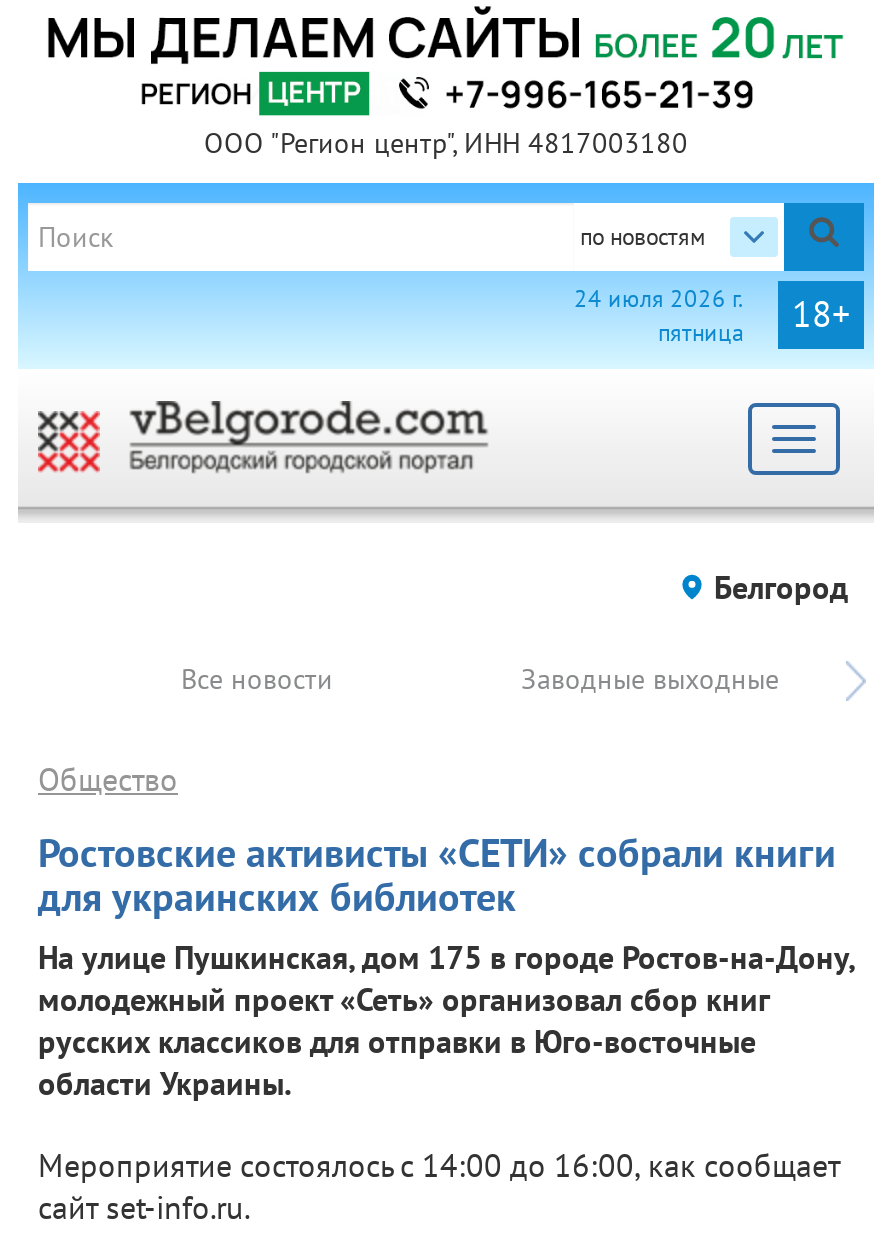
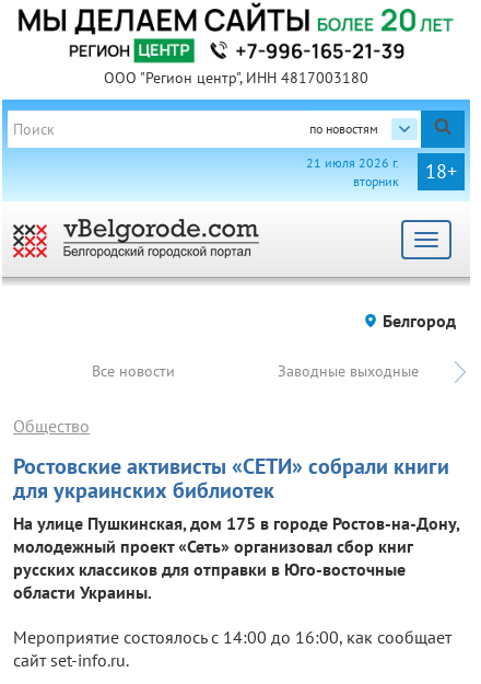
[574,283,744,347] 24 июля 2026 г. | пятница -> [306,154,399,189] 21 июля 2026 г. | вторник

